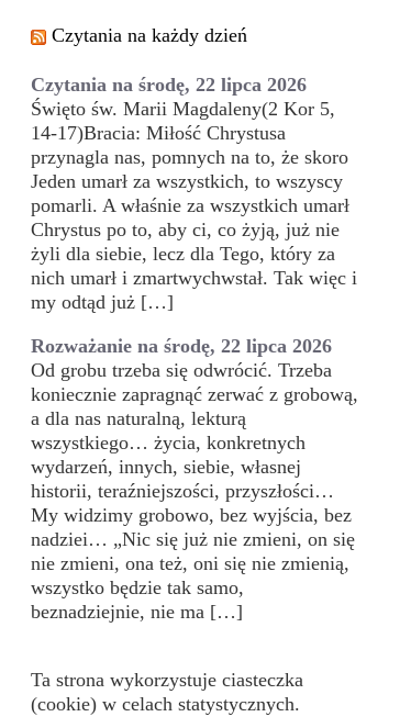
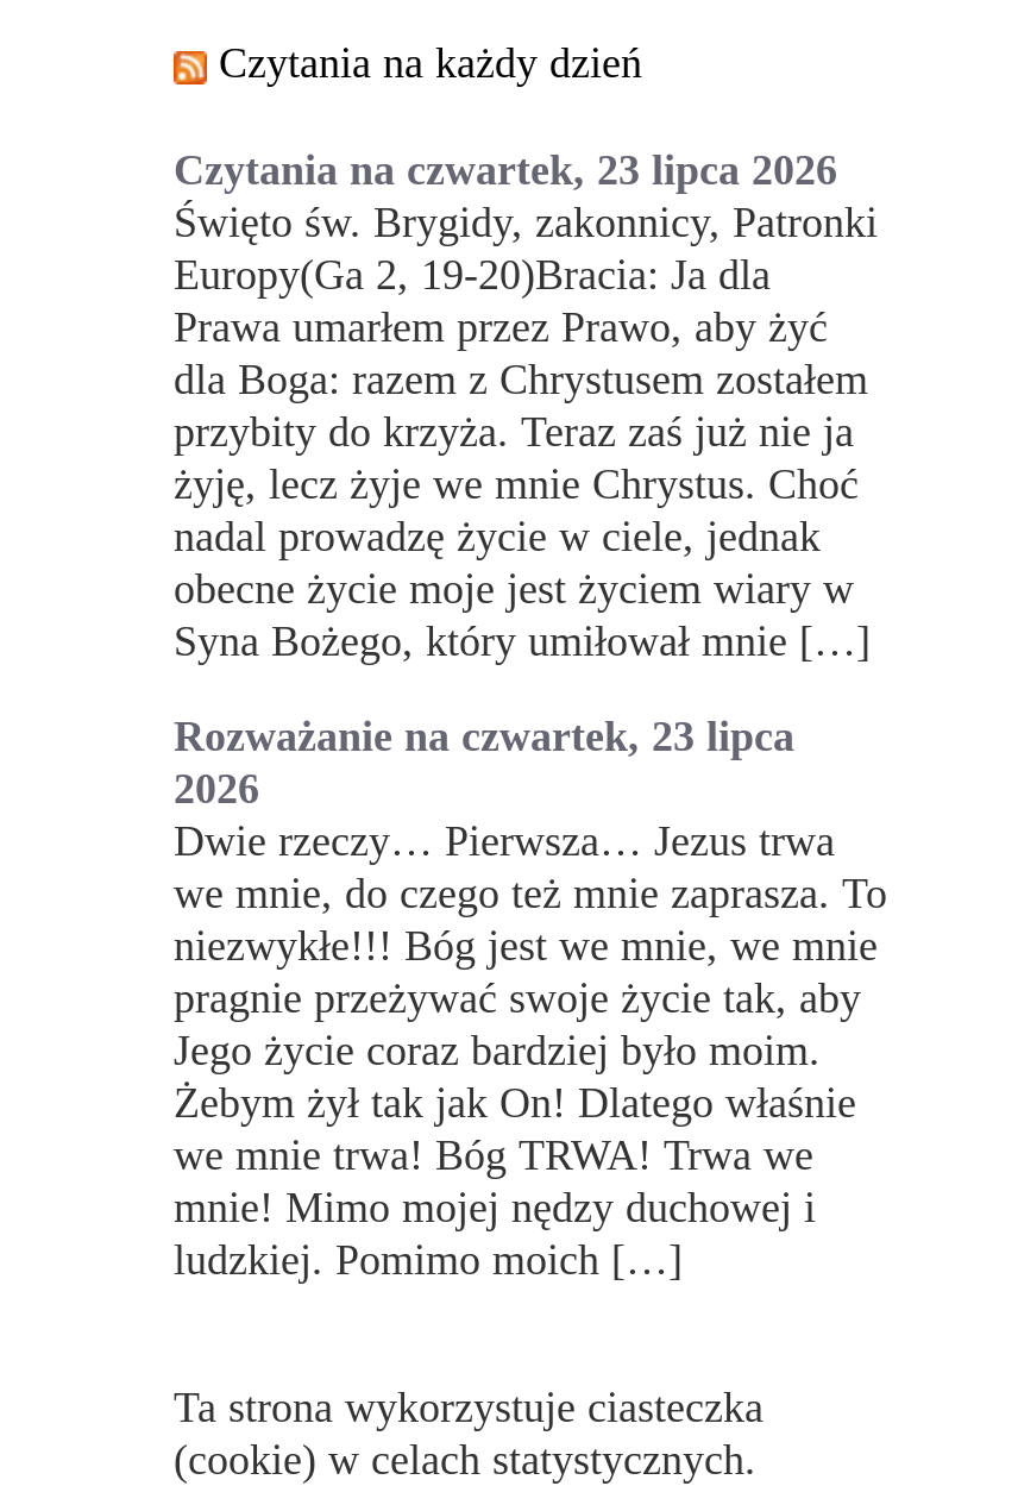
[31,74,357,313] Czytania na środę, 22 lipca 2026 | Święto św. Marii Magdaleny(2 Kor 5, | 14-17)Bracia: Miłość Chrystusa | przynagla nas, pomnych na to, że skoro | Jeden umarł za wszystkich, to wszyscy | pomarli. A właśnie za wszystkich umarł | Chrystus po to, aby ci, co żyją, już nie | żyli dla siebie, lecz dla Tego, który za | nich umarł i zmartwychwstał. Tak więc i | my odtąd już […] -> [174,147,878,666] Czytania na czwartek, 23 lipca 2026 | Święto św. Brygidy, zakonnicy, Patronki | Europy(Ga 2, 19-20)Bracia: Ja dla | Prawa umarłem przez Prawo, aby żyć | dla Boga: razem z Chrystusem zostałem | przybity do krzyża. Teraz zaś już nie ja | żyję, lecz żyje we mnie Chrystus. Choć | nadal prowadzę życie w ciele, jednak | obecne życie moje jest życiem wiary w | Syna Bożego, który umiłował mnie […]
[31,335,358,623] Rozważanie na środę, 22 lipca 2026 | Od grobu trzeba się odwrócić. Trzeba | koniecznie zapragnąć zerwać z grobową, | a dla nas naturalną, lekturą | wszystkiego… życia, konkretnych | wydarzeń, innych, siebie, własnej | historii, teraźniejszości, przyszłości… | My widzimy grobowo, bez wyjścia, bez | nadziei… „Nic się już nie zmieni, on się | nie zmieni, ona też, oni się nie zmienią, | wszystko będzie tak samo, | beznadziejnie, nie ma […] -> [174,714,887,1285] Rozważanie na czwartek, 23 lipca | 2026 | Dwie rzeczy… Pierwsza… Jezus trwa | we mnie, do czego też mnie zaprasza. To | niezwykłe!!! Bóg jest we mnie, we mnie | pragnie przeżywać swoje życie tak, aby | Jego życie coraz bardziej było moim. | Żebym żył tak jak On! Dlatego właśnie | we mnie trwa! Bóg TRWA! Trwa we | mnie! Mimo mojej nędzy duchowej i | ludzkiej. Pomimo moich […]

